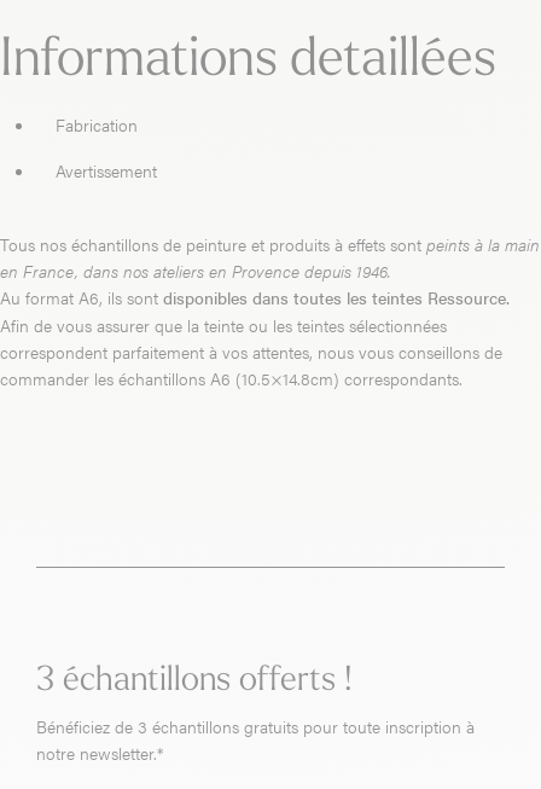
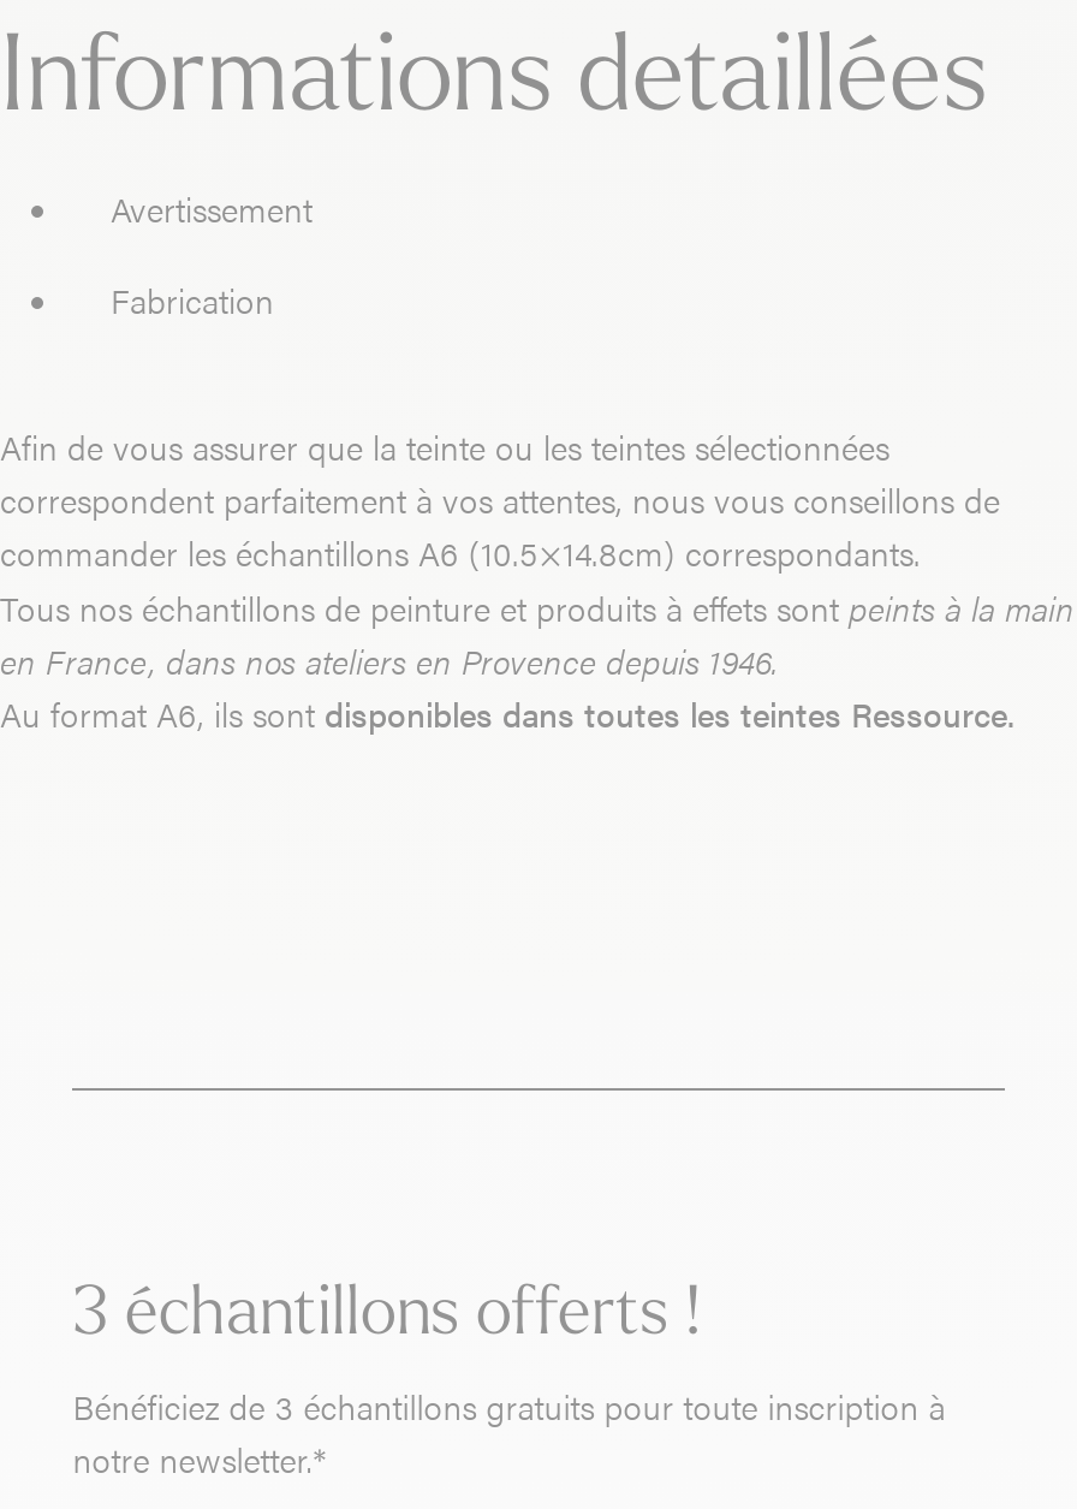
moved [56,113,138,137] -> [111,276,274,324]: Fabrication
moved [56,159,157,183] -> [111,184,313,233]: Avertissement
moved [0,232,540,310] -> [0,584,1075,738]: Tous nos échantillons de peinture et produits à effets sont peints à la main | en France, dans nos ateliers en Provence depuis 1946. | Au format A6, ils sont disponibles dans toutes les teintes Ressource.
moved [0,313,502,391] -> [0,423,1000,576]: Afin de vous assurer que la teinte ou les teintes sélectionnées | correspondent parfaitement à vos attentes, nous vous conseillons de | commander les échantillons A6 (10.5×14.8cm) correspondants.

